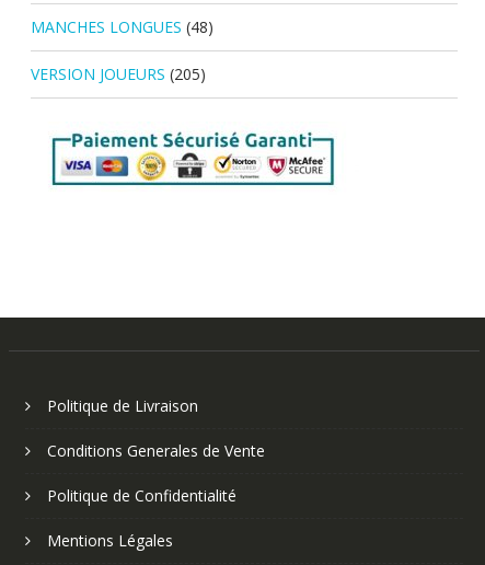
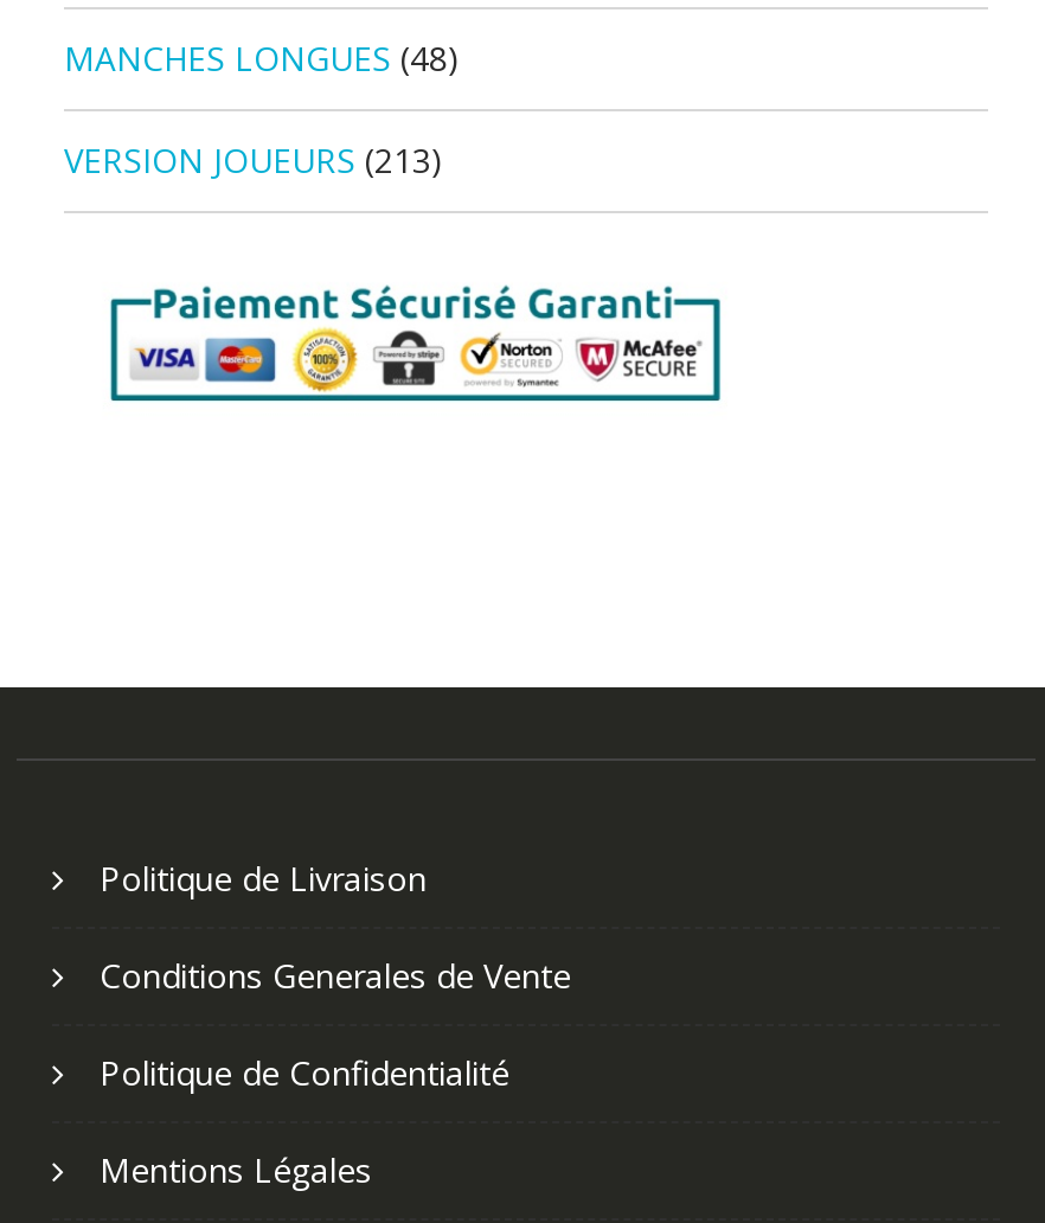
[31,64,206,85] VERSION JOUEURS (205) -> [64,138,443,183] VERSION JOUEURS (213)

